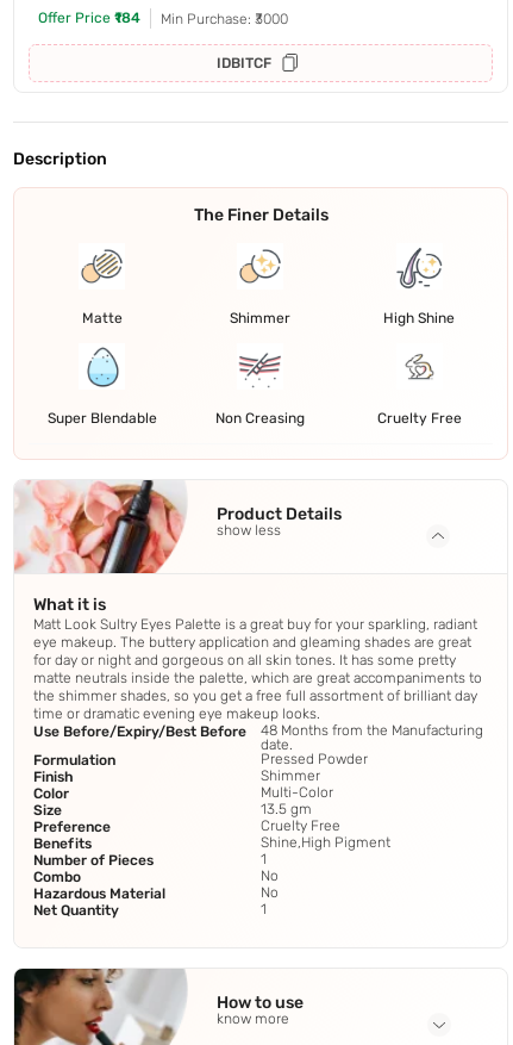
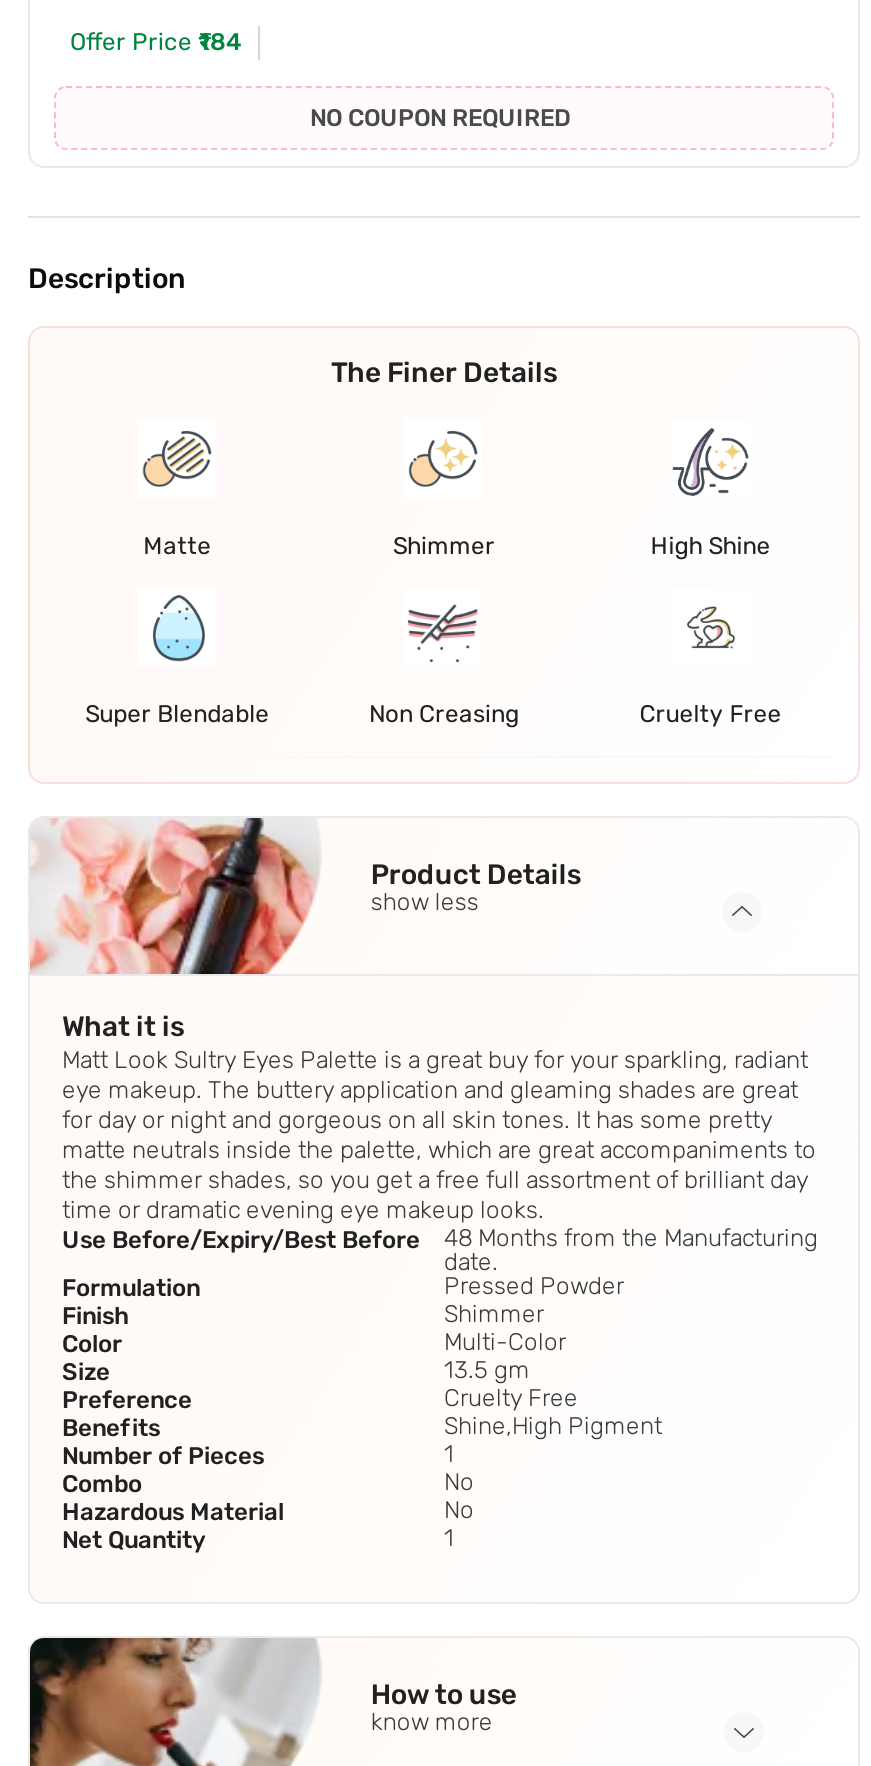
[161,10,288,72] Min Purchase: ₹3000 | IDBITCF -> [310,105,570,133] NO COUPON REQUIRED

